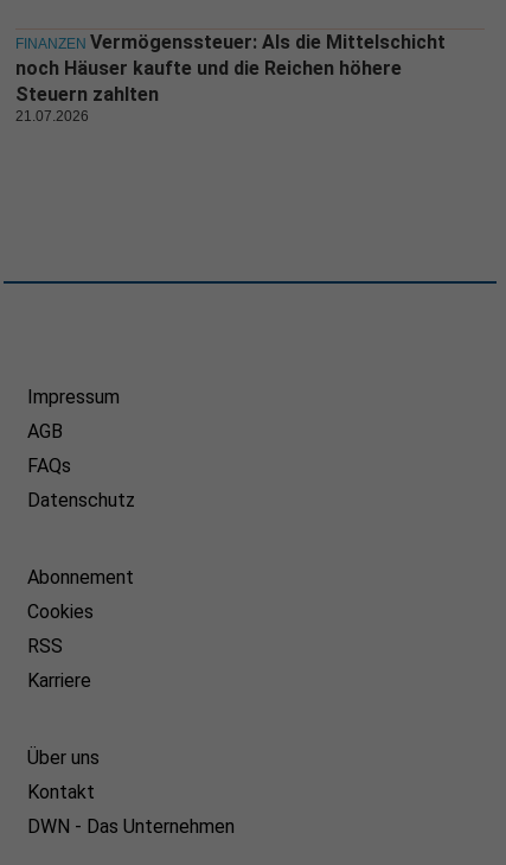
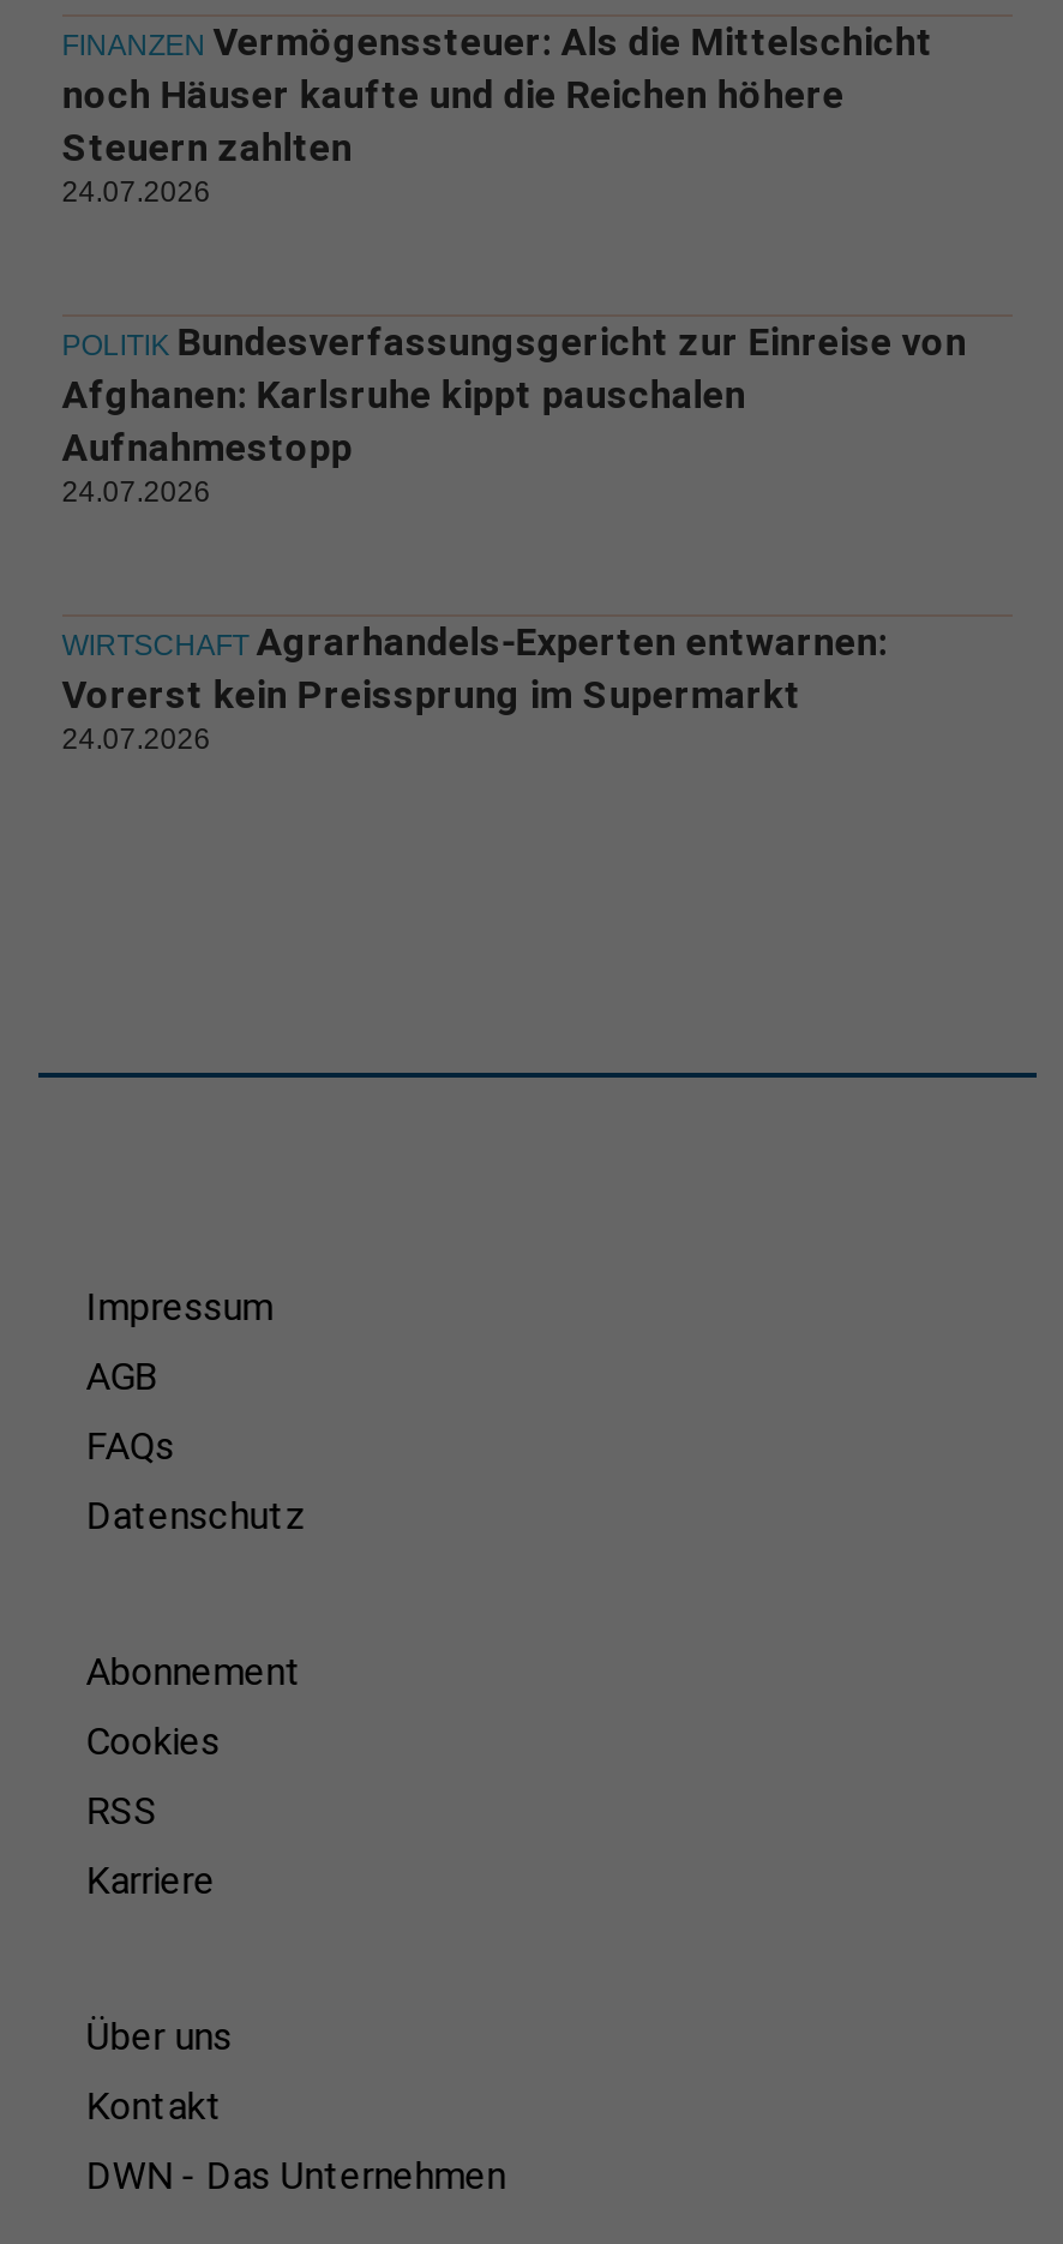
[15,108,89,125] 21.07.2026 -> [62,175,966,756] 24.07.2026 | POLITIK Bundesverfassungsgericht zur Einreise von | Afghanen: Karlsruhe kippt pauschalen | Aufnahmestopp | 24.07.2026 | WIRTSCHAFT Agrarhandels-Experten entwarnen: | Vorerst kein Preissprung im Supermarkt | 24.07.2026

